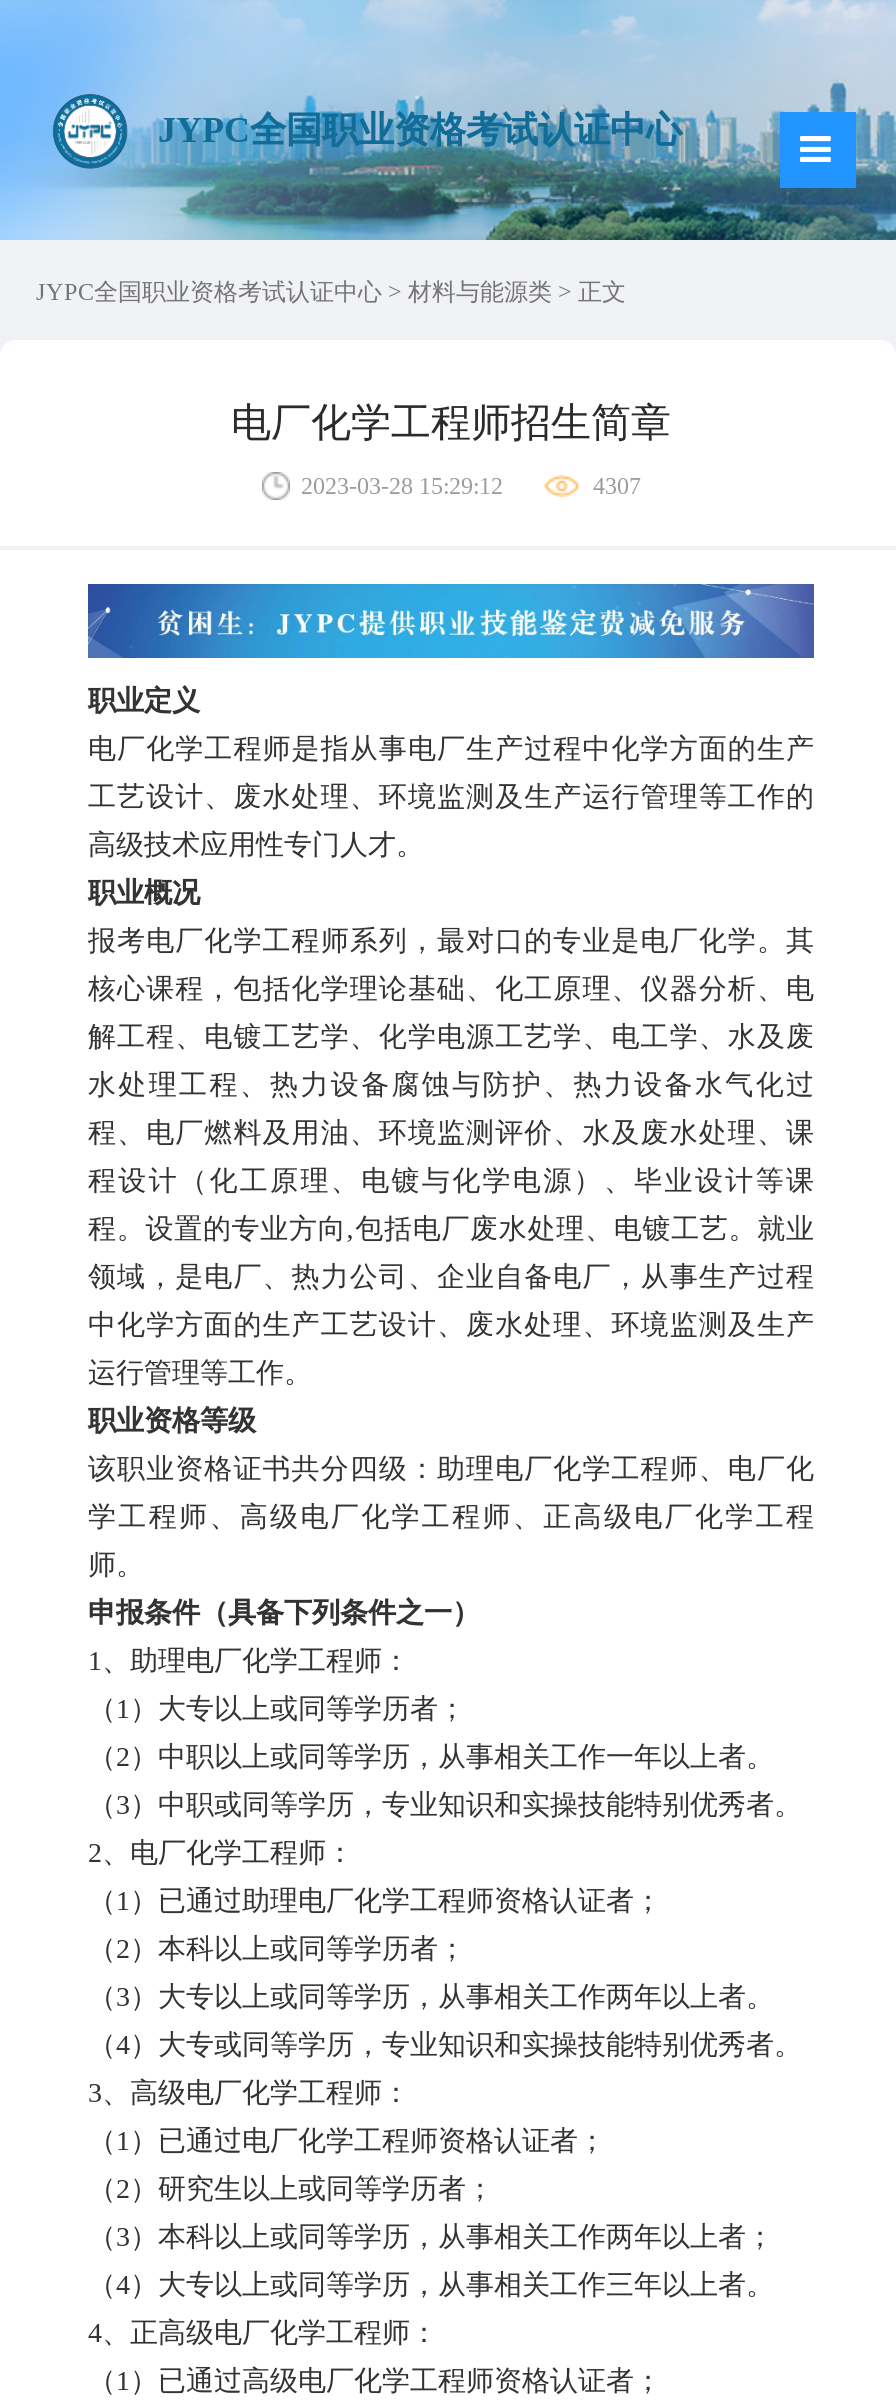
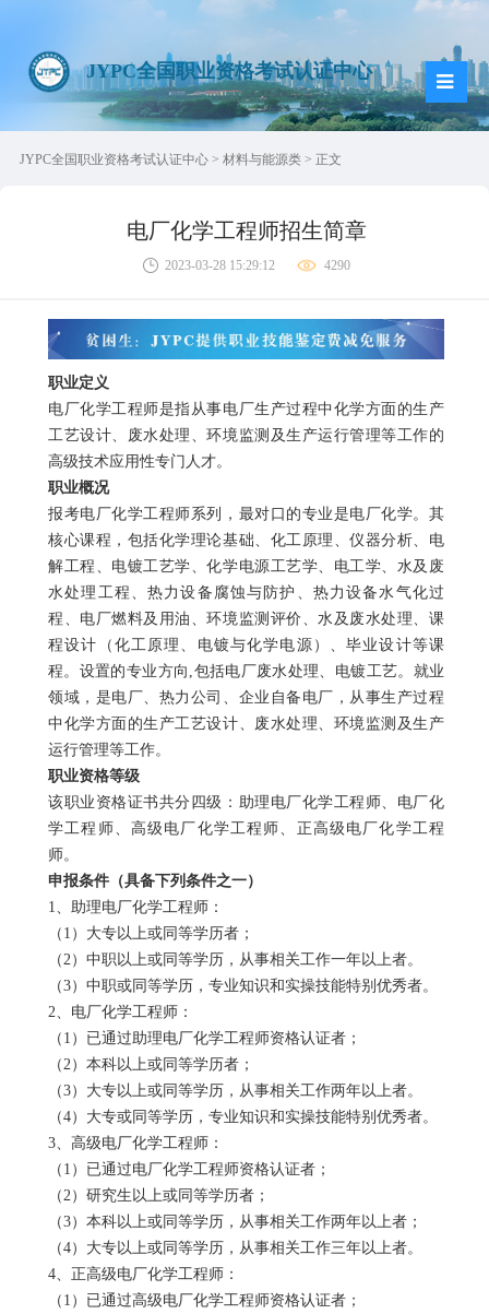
[593,472,641,500] 4307 -> [324,258,350,273] 4290

